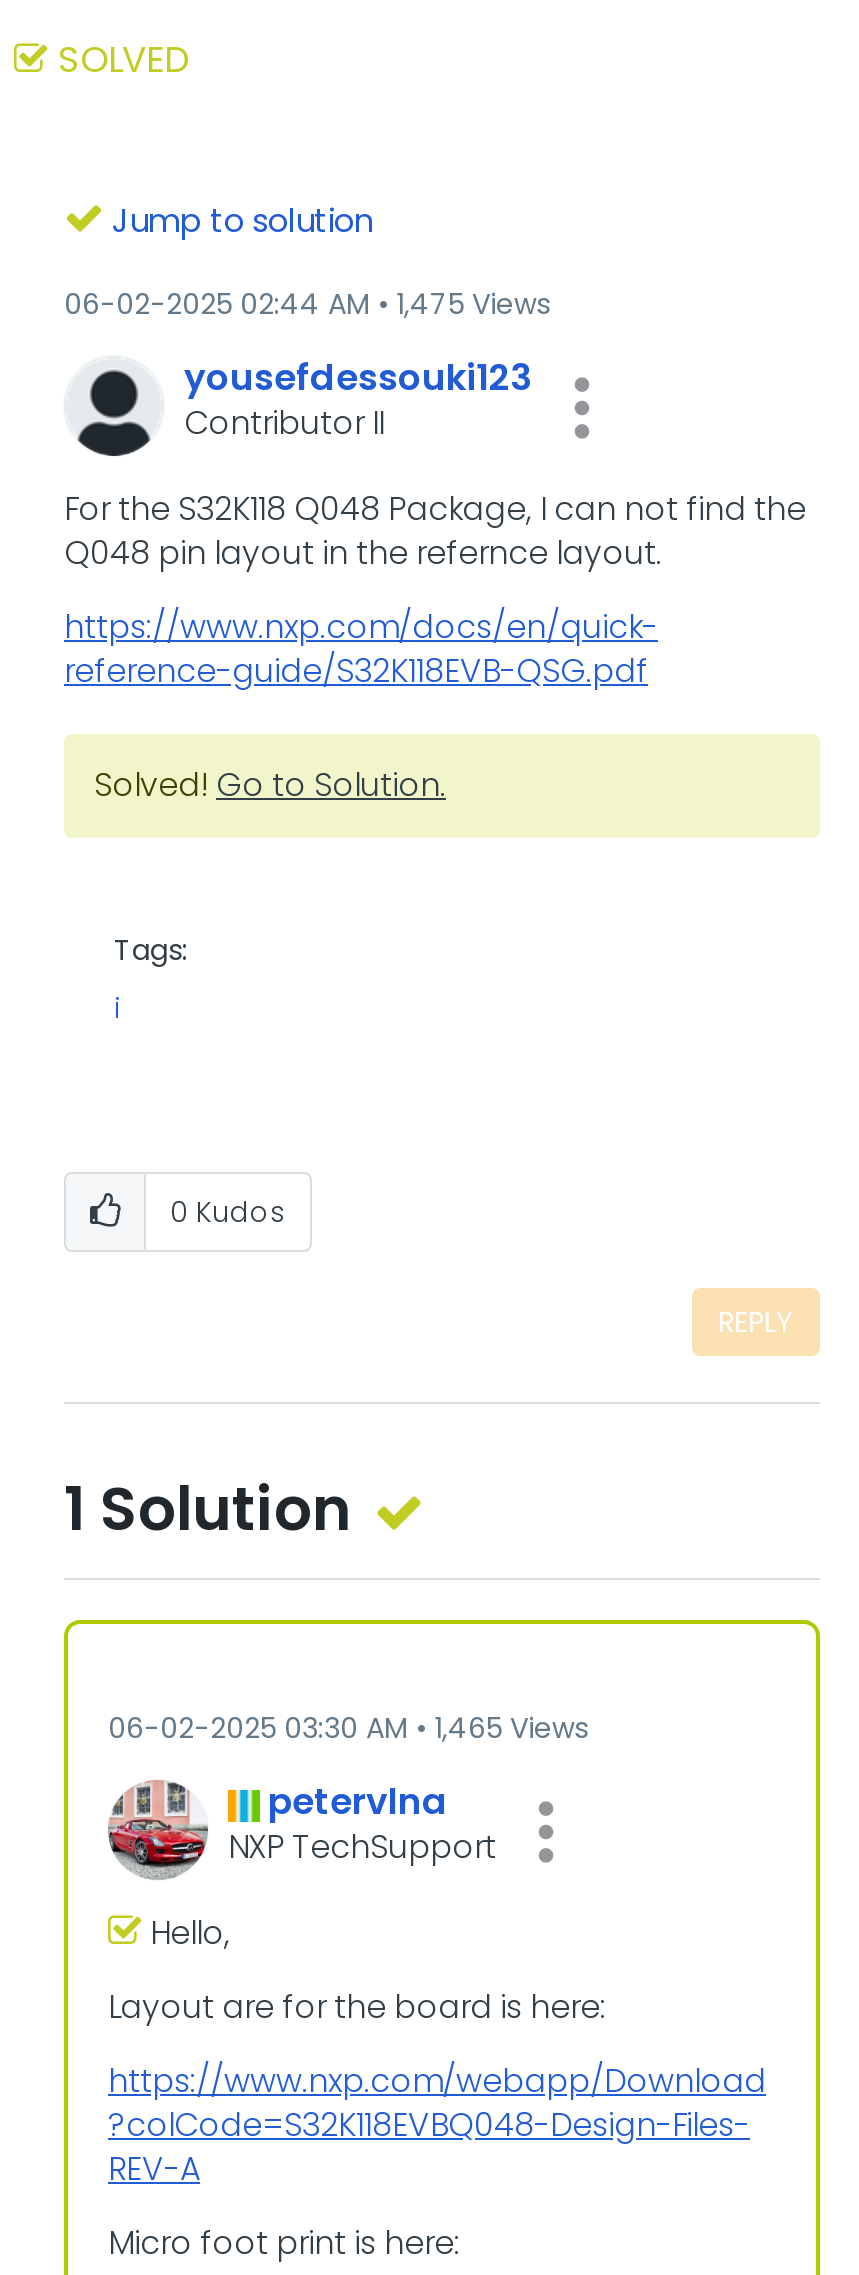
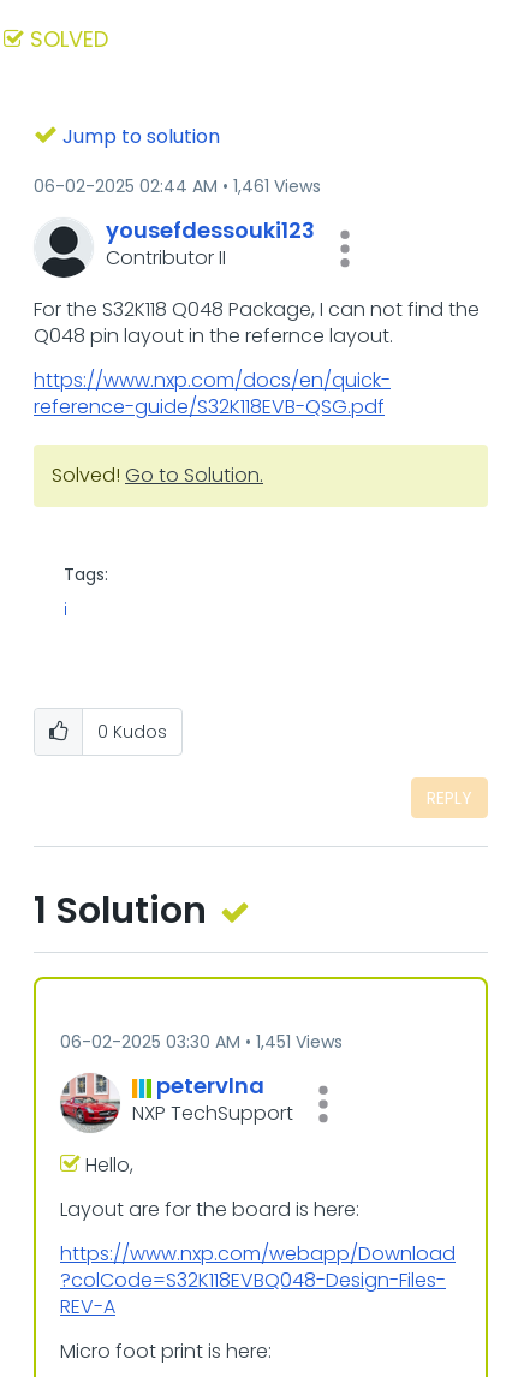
[64,284,550,324] 06-02-2025 02:44 AM 1,475 Views -> [34,174,321,198] 06-02-2025 02:44 AM 1,461 Views
[108,1708,588,1748] 06-02-2025 03:30 AM 1,465 Views -> [60,1030,343,1054] 06-02-2025 03:30 AM 1,451 Views

